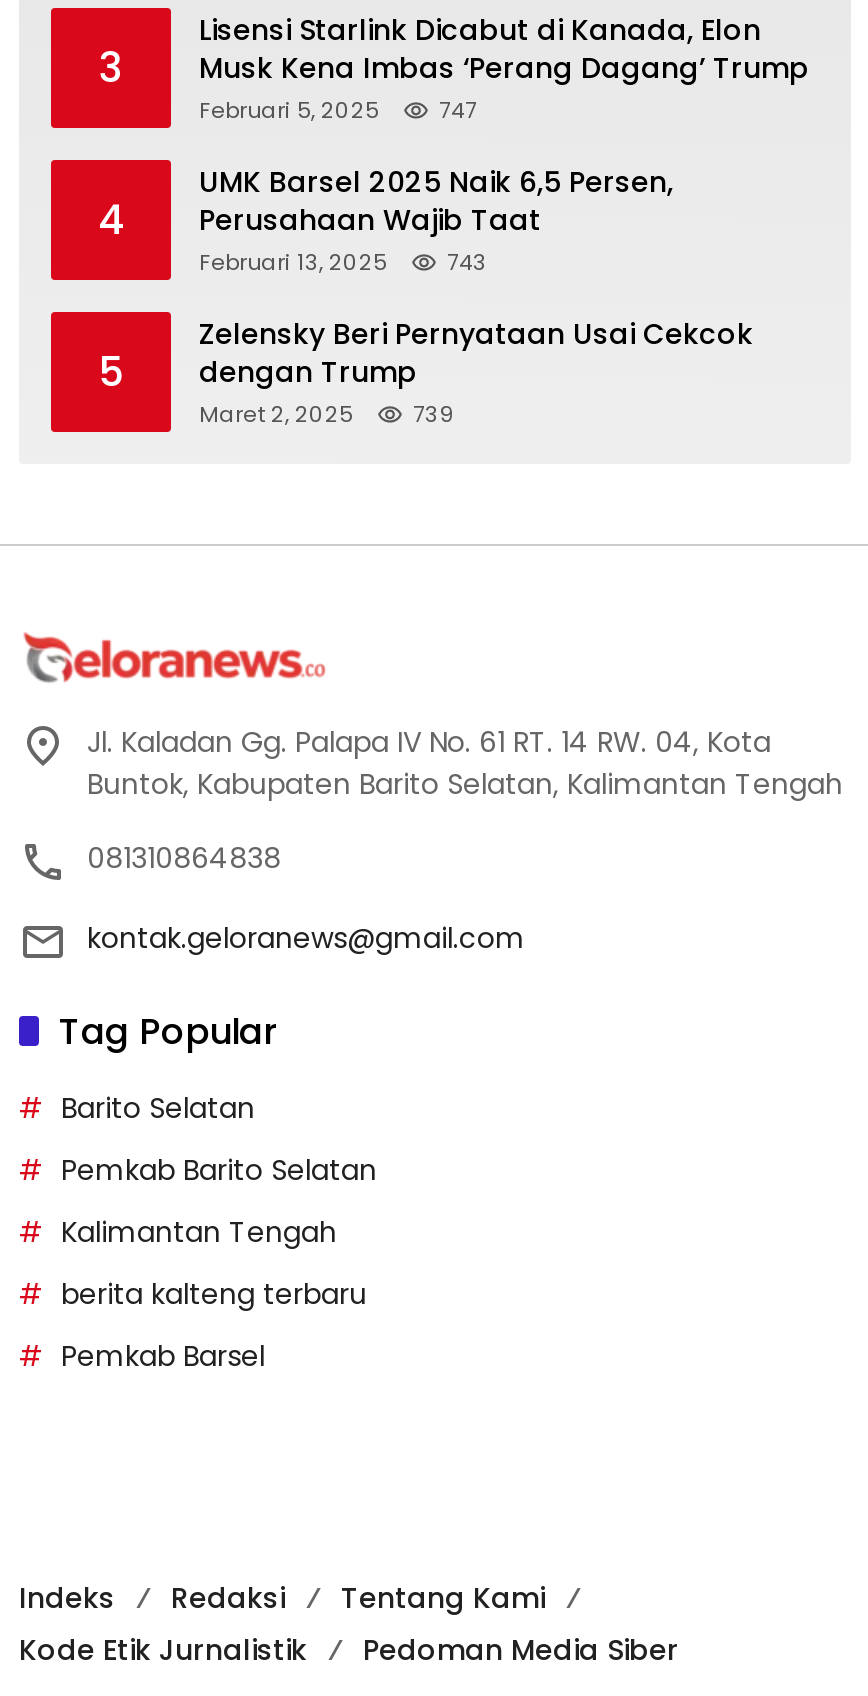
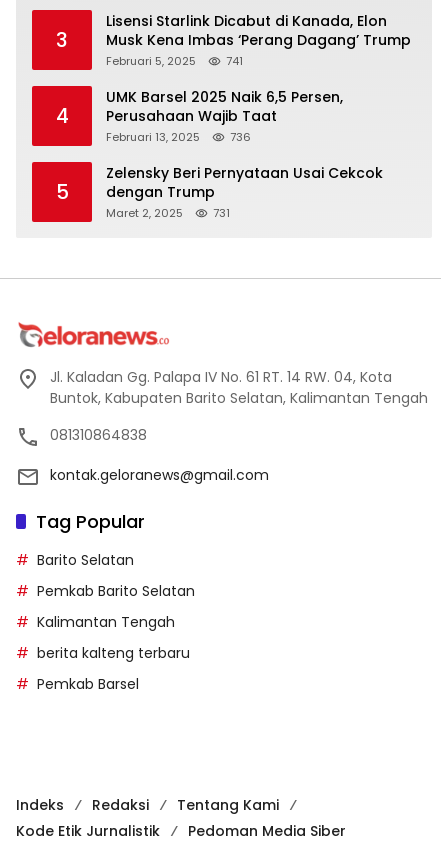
[199,94,477,126] Februari 5, 2025 747 -> [106,53,243,69] Februari 5, 2025 741
[199,246,487,278] Februari 13, 2025 743 -> [106,129,251,145] Februari 13, 2025 736
[199,398,453,430] Maret 2, 2025 739 -> [106,205,230,221] Maret 2, 2025 731

